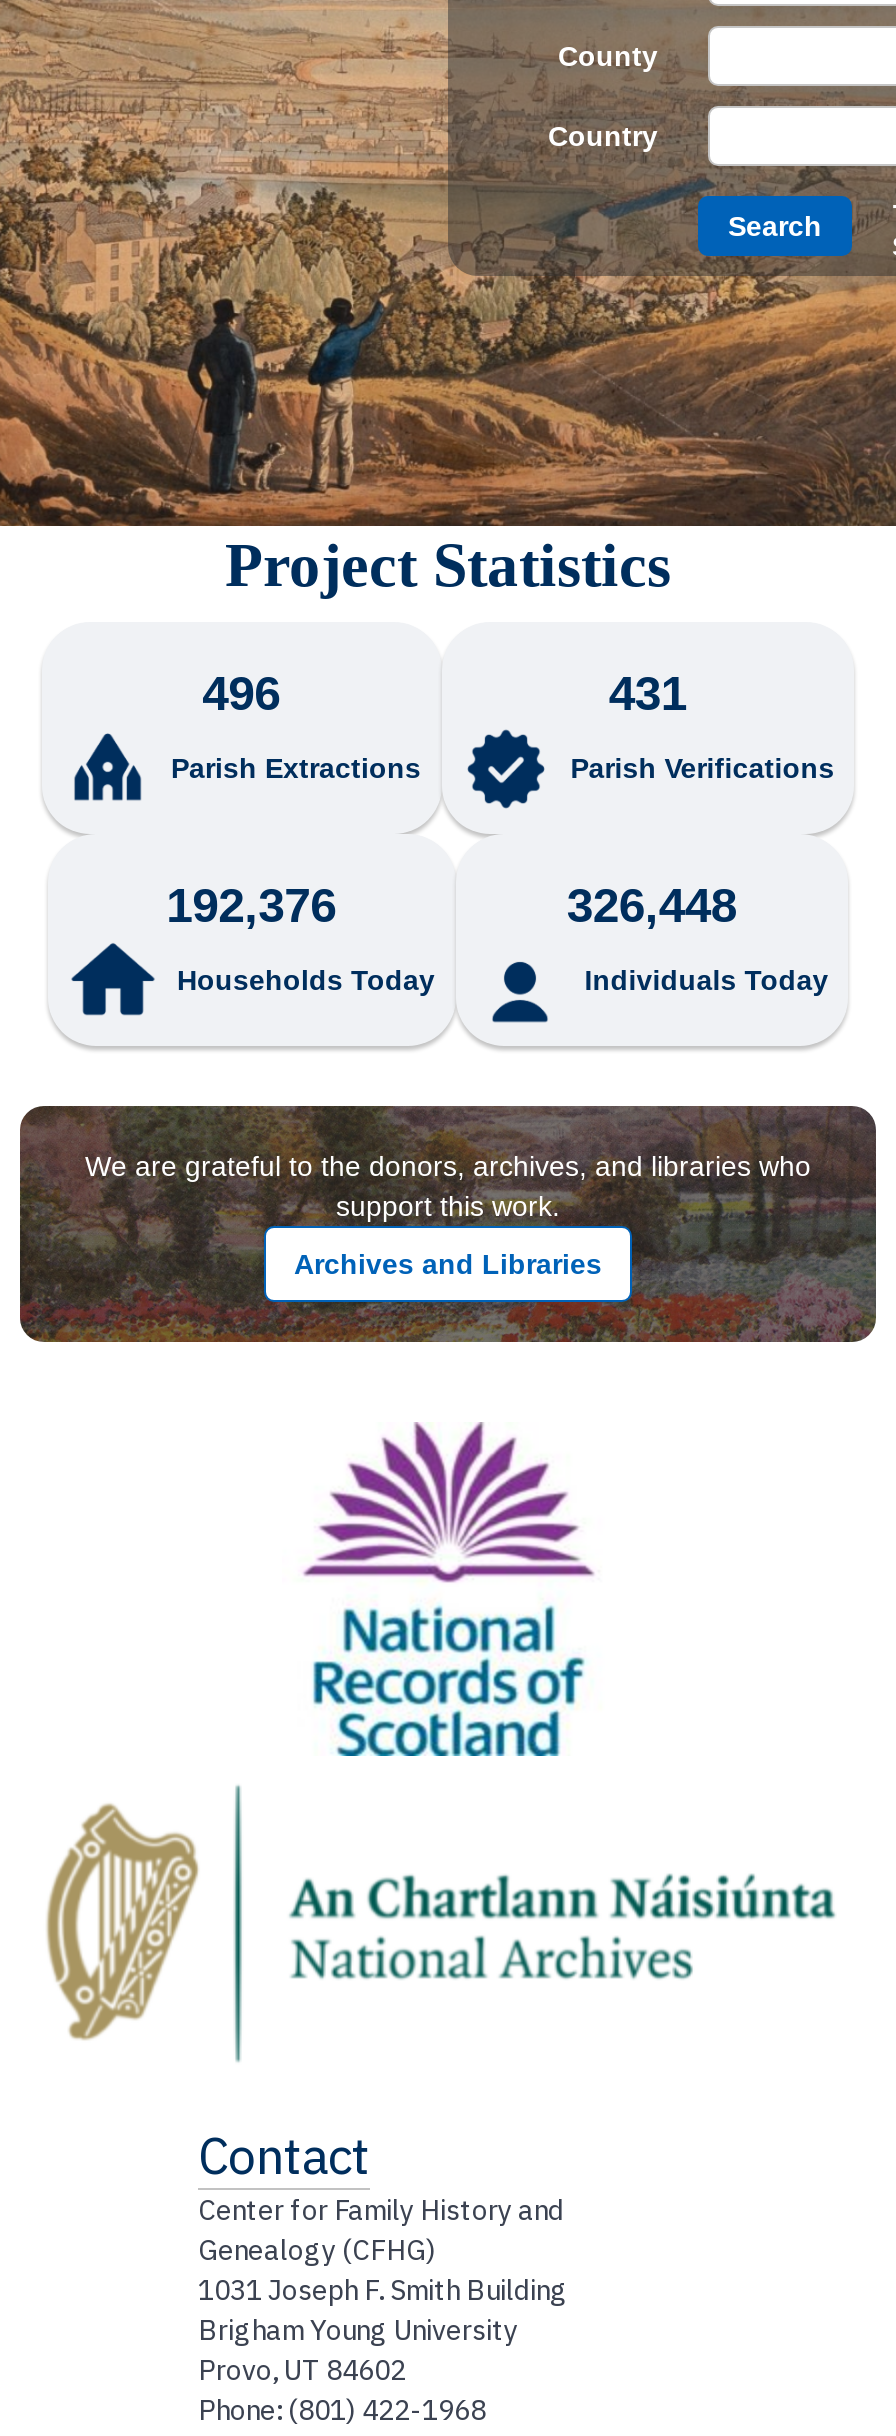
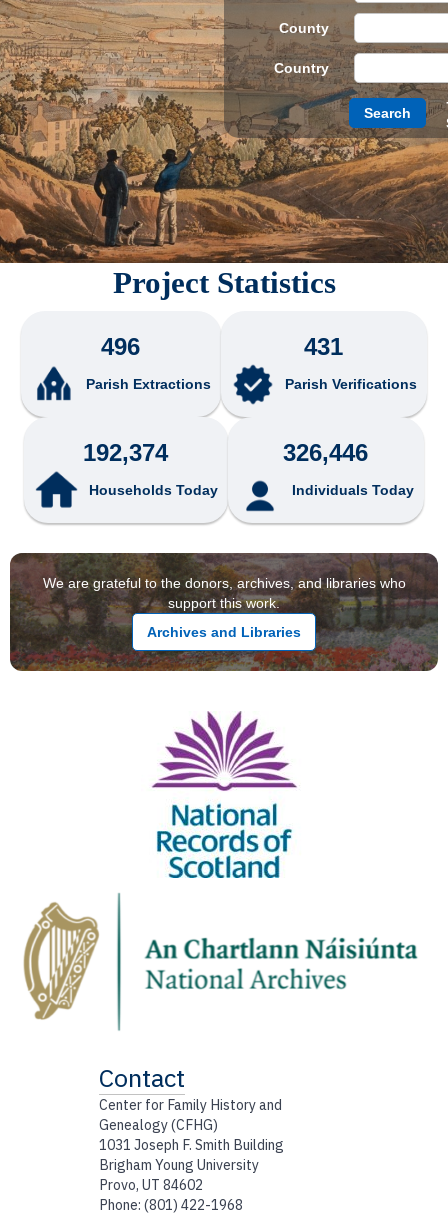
[166,878,336,932] 192,376 -> [83,439,168,466] 192,374
[567,878,737,932] 326,448 -> [283,439,368,466] 326,446

